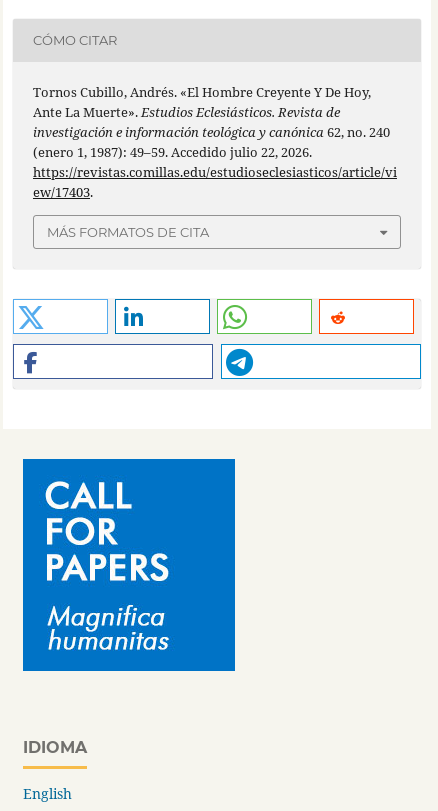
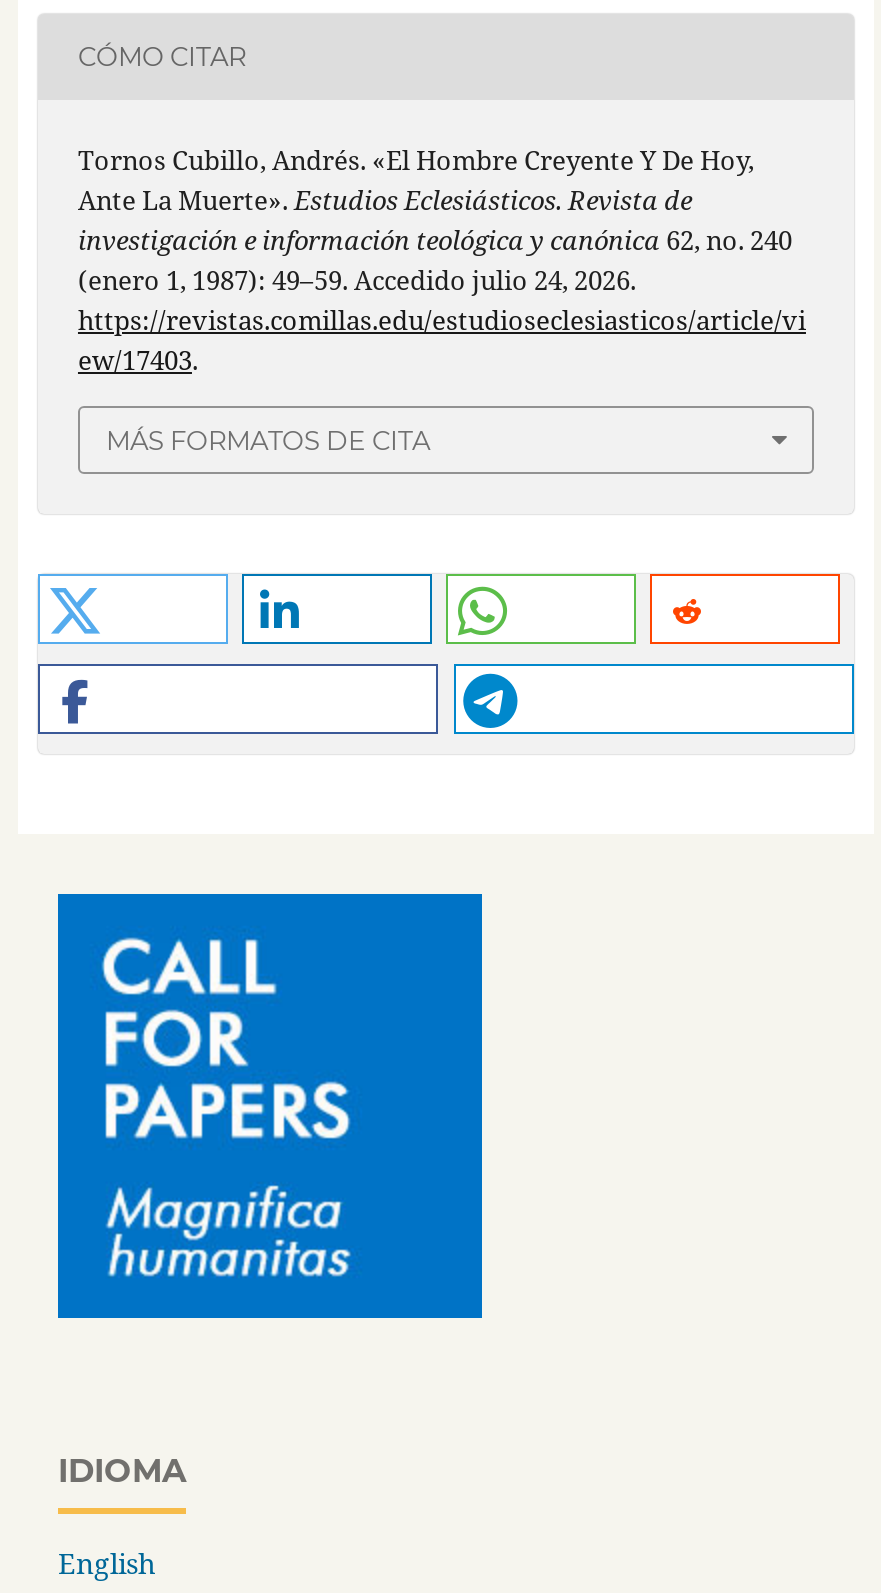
[33,143,312,161] (enero 1, 1987): 49–59. Accedido julio 22, 2026. -> [78,262,636,298] (enero 1, 1987): 49–59. Accedido julio 24, 2026.

